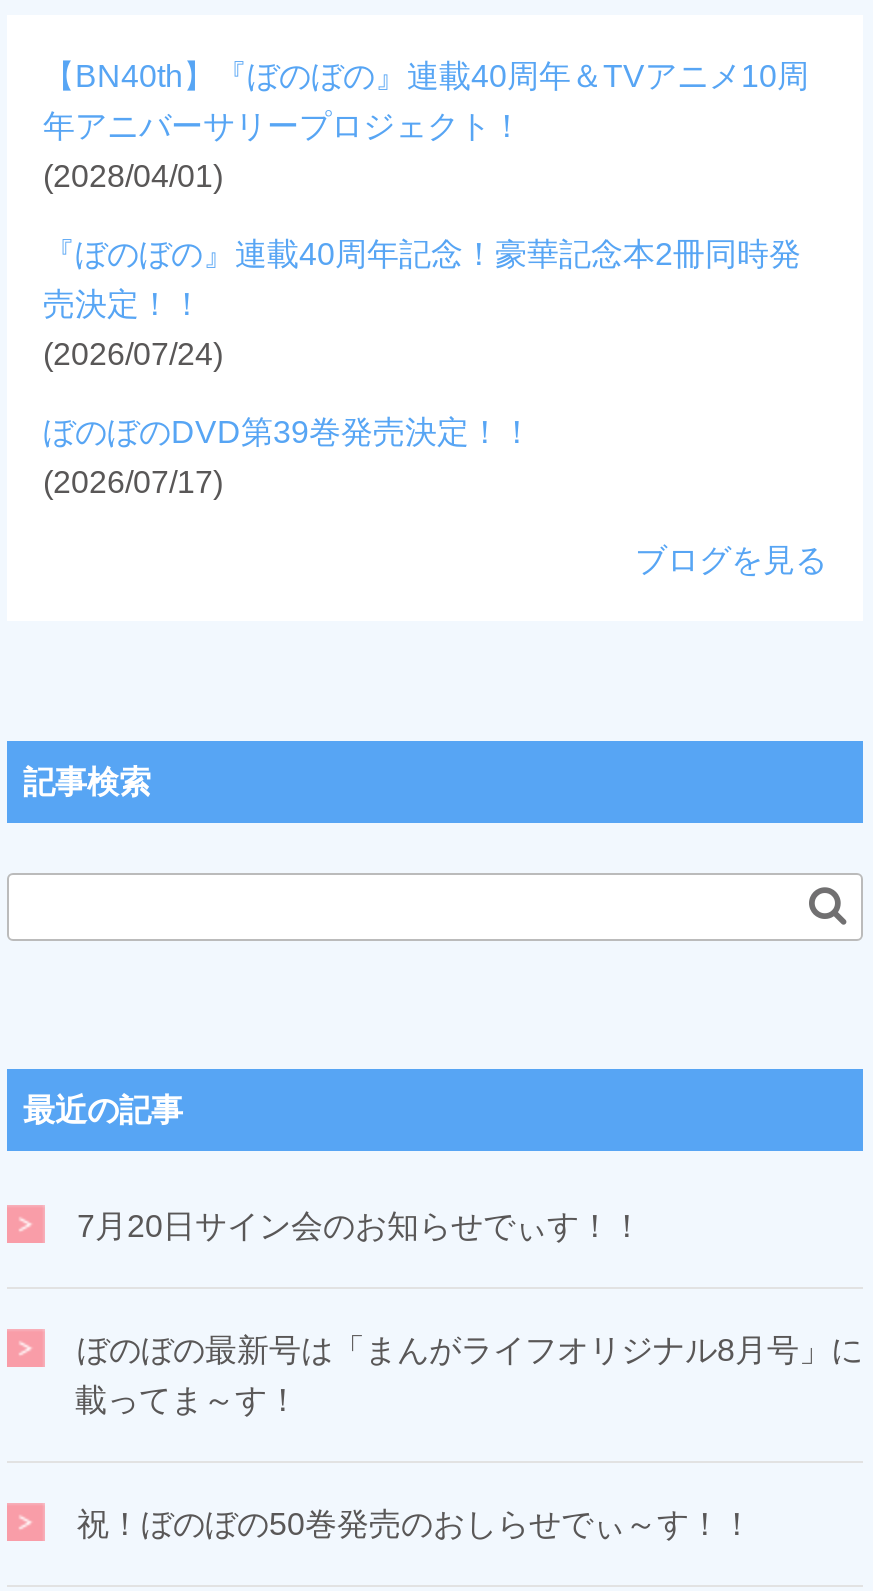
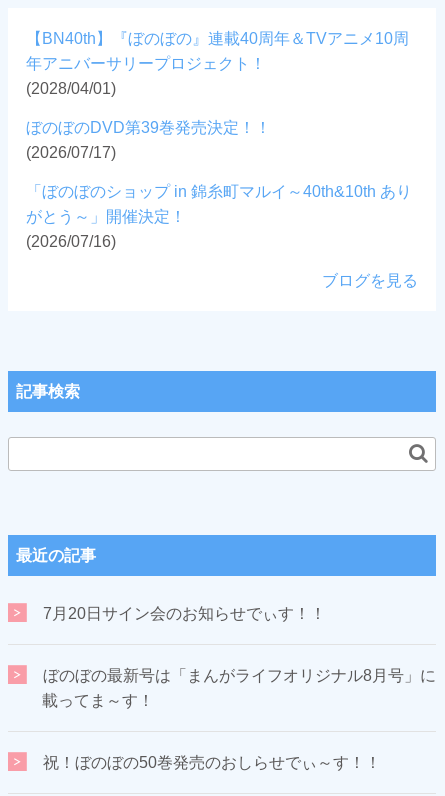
[43,237,801,371] 『ぼのぼの』連載40周年記念！豪華記念本2冊同時発 | 売決定！！ | (2026/07/24) -> none
moved [43,415,533,499] -> [26,119,271,161]: ぼのぼのDVD第39巻発売決定！！ | (2026/07/17)
none -> [26,183,412,250] 「ぼのぼのショップ in 錦糸町マルイ～40th&10th あり | がとう～」開催決定！ | (2026/07/16)

